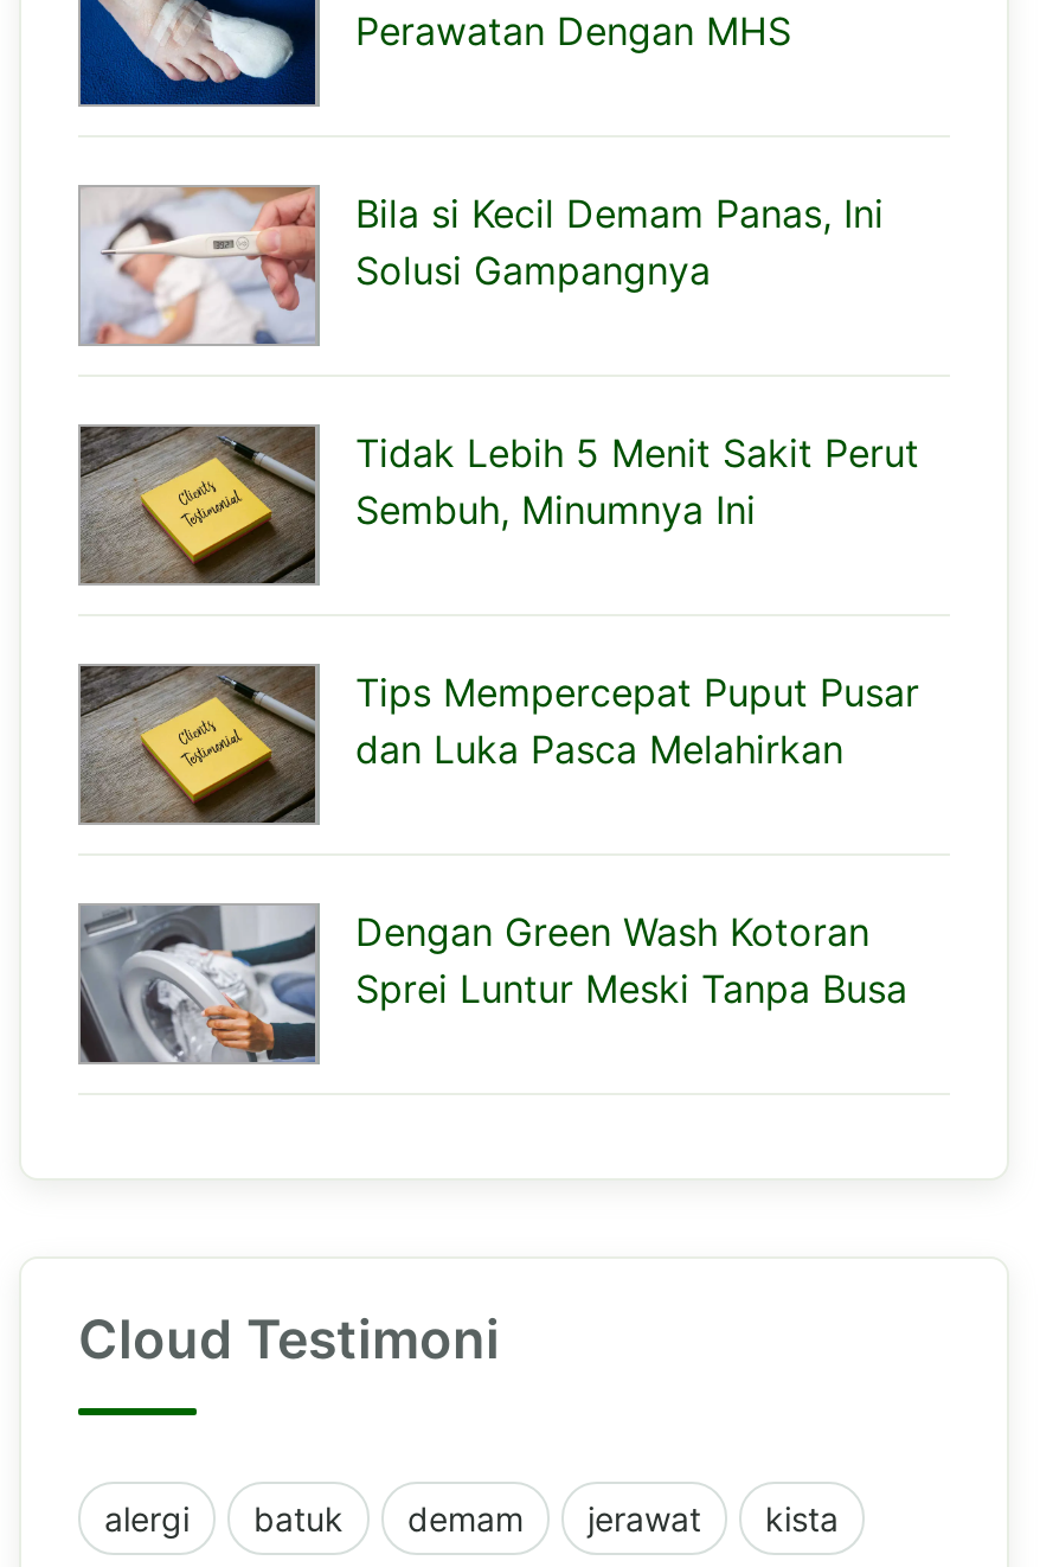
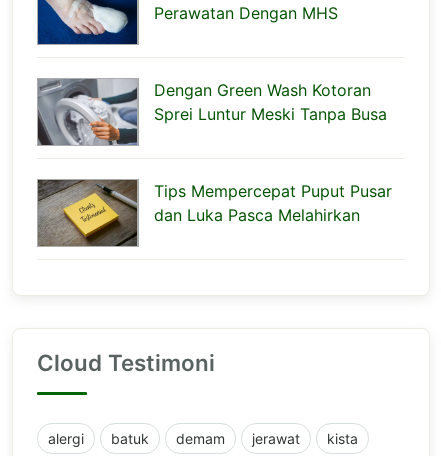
[81,185,884,346] [image] | Bila si Kecil Demam Panas, Ini | Solusi Gampangnya -> none
[355,428,919,533] Tidak Lebih 5 Menit Sakit Perut | Sembuh, Minumnya Ini -> none
moved [78,661,919,825] -> [38,179,392,247]: [image] | Tips Mempercepat Puput Pusar | dan Luka Pasca Melahirkan
moved [78,903,907,1067] -> [37,78,387,147]: [image] | Dengan Green Wash Kotoran | Sprei Luntur Meski Tanpa Busa

